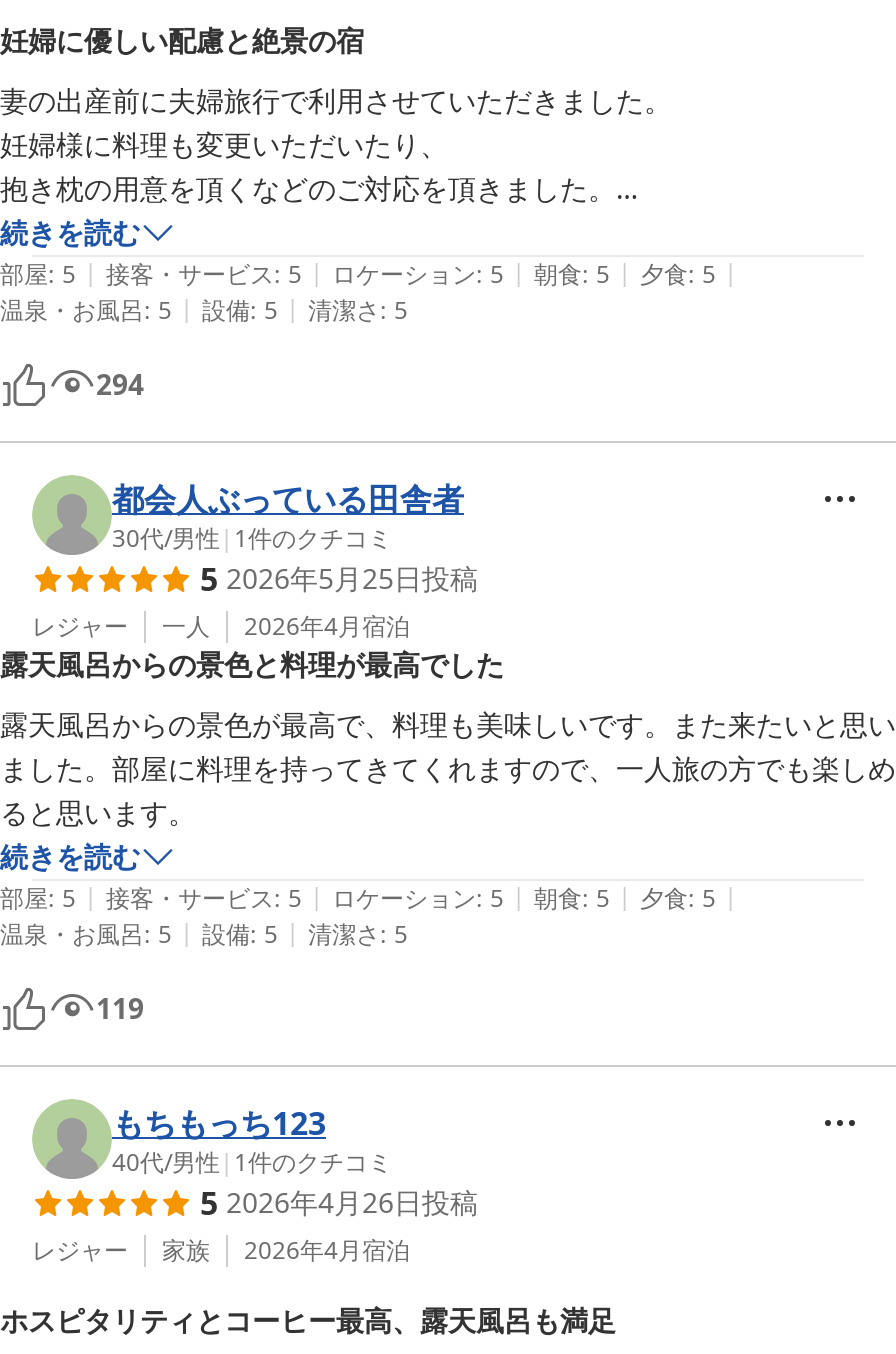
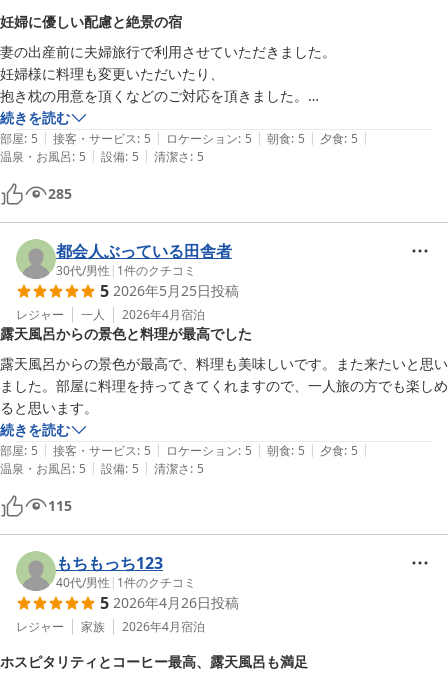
[96,365,144,403] 294 -> [48,184,72,203] 285
[96,989,144,1027] 119 -> [48,496,72,515] 115

